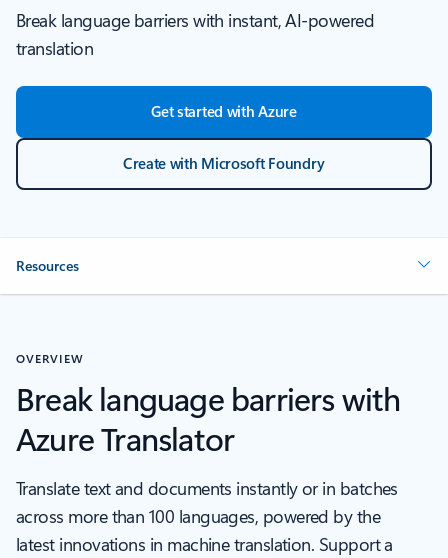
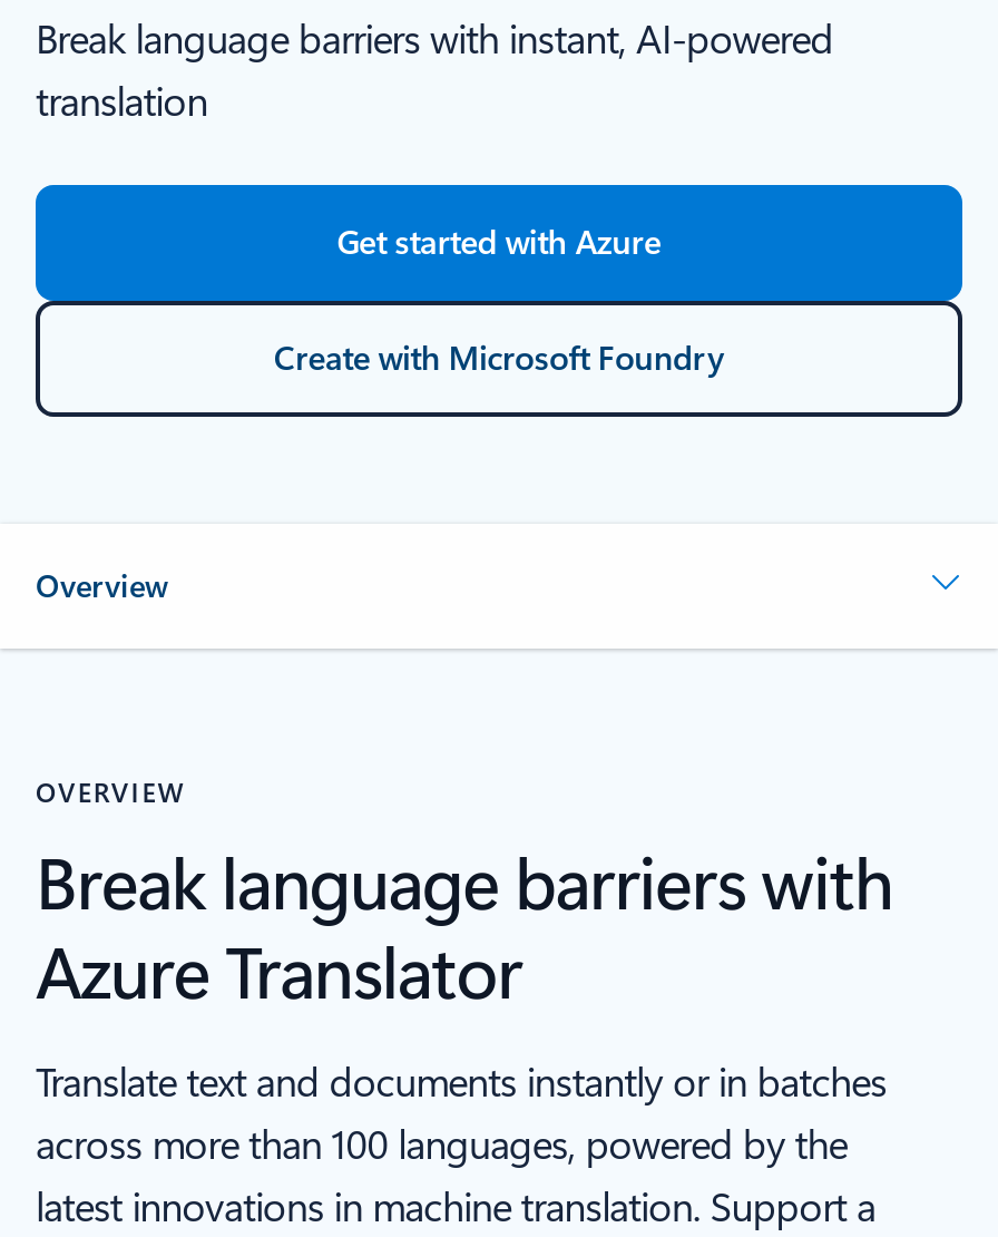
[16,256,79,275] Resources -> [36,565,169,607] Overview

